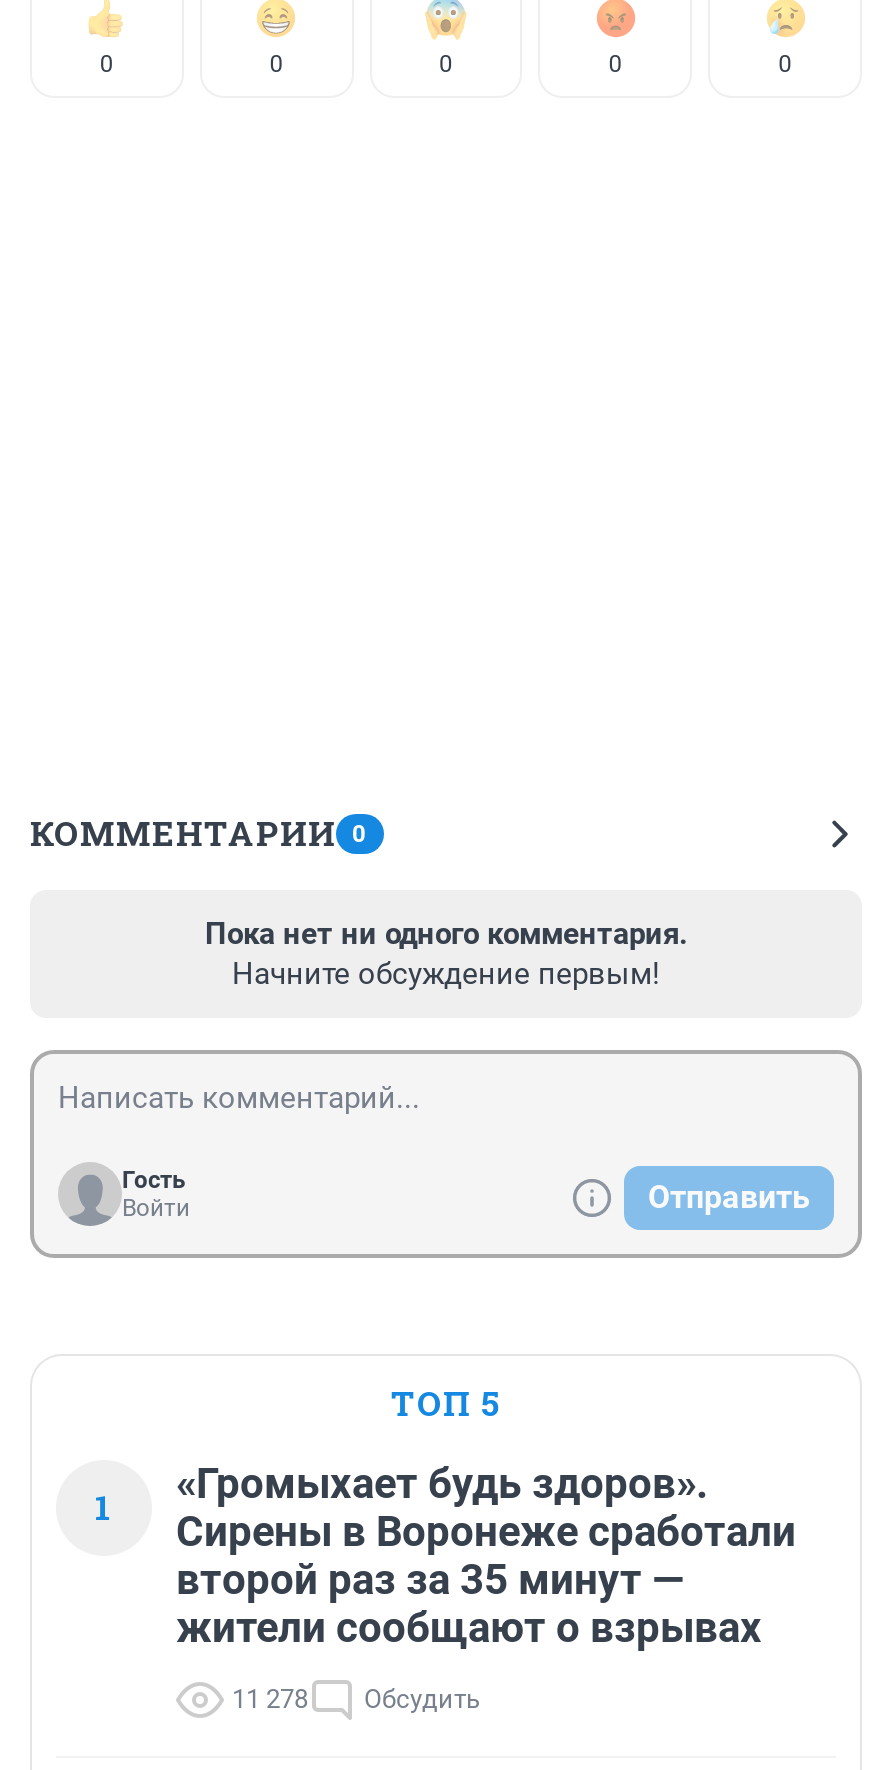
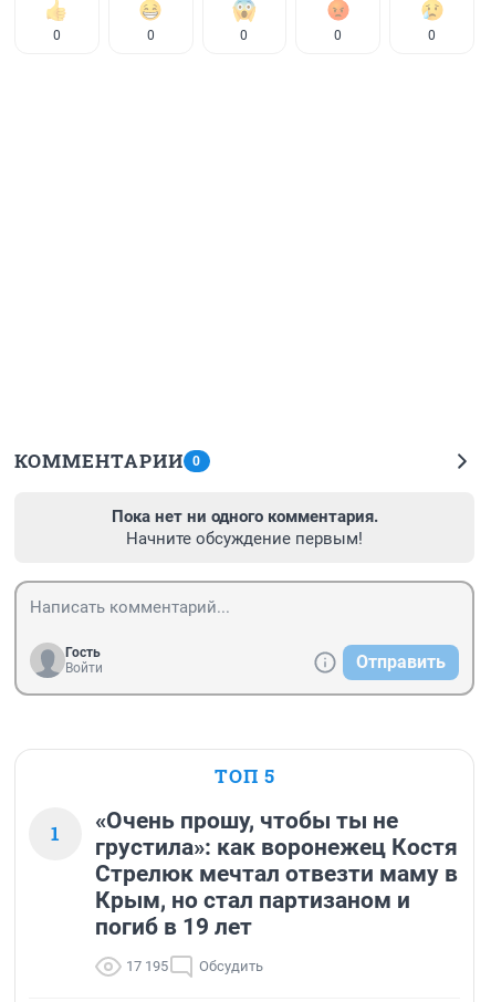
[176,1460,796,1652] «Громыхает будь здоров». | Сирены в Воронеже сработали | второй раз за 35 минут — | жители сообщают о взрывах -> [95,808,458,940] «Очень прошу, чтобы ты не | грустила»: как воронежец Костя | Стрелюк мечтал отвезти маму в | Крым, но стал партизаном и | погиб в 19 лет
[232,1684,480,1714] 11 278 Обсудить -> [126,958,263,975] 17 195 Обсудить

